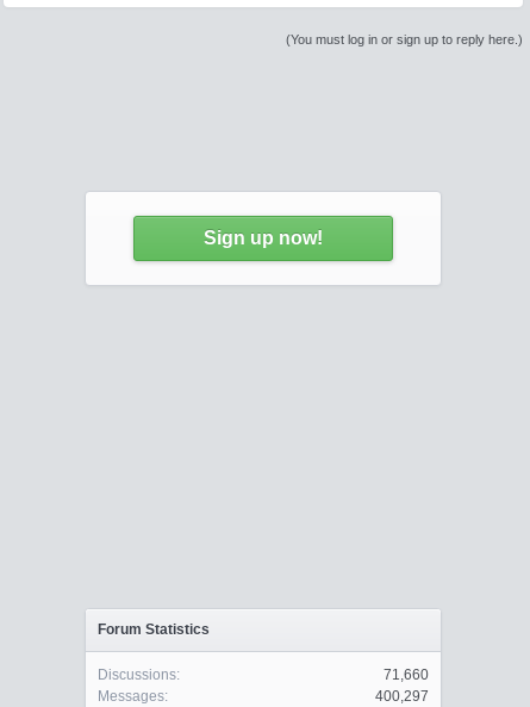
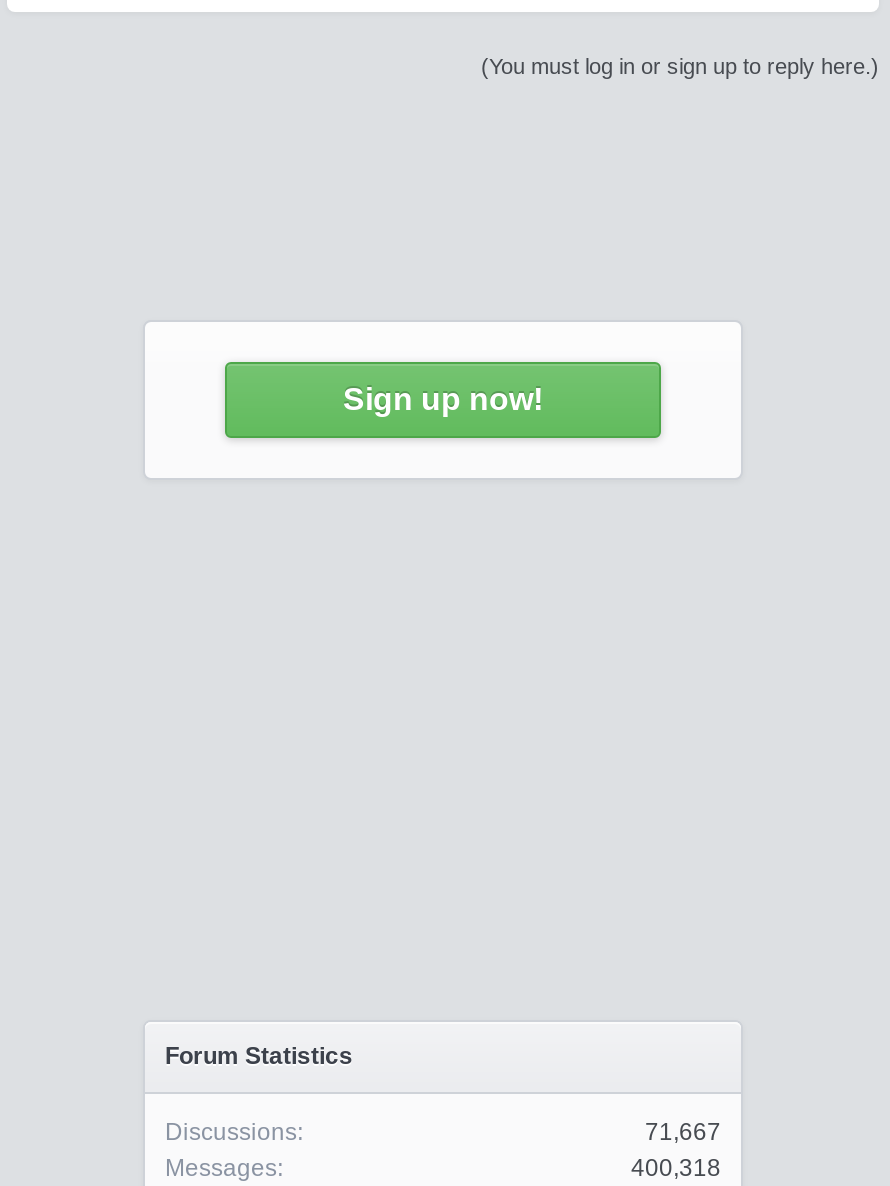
[384,666,429,683] 71,660 -> [645,1118,721,1146] 71,667
[375,688,429,705] 400,297 -> [631,1154,721,1182] 400,318

